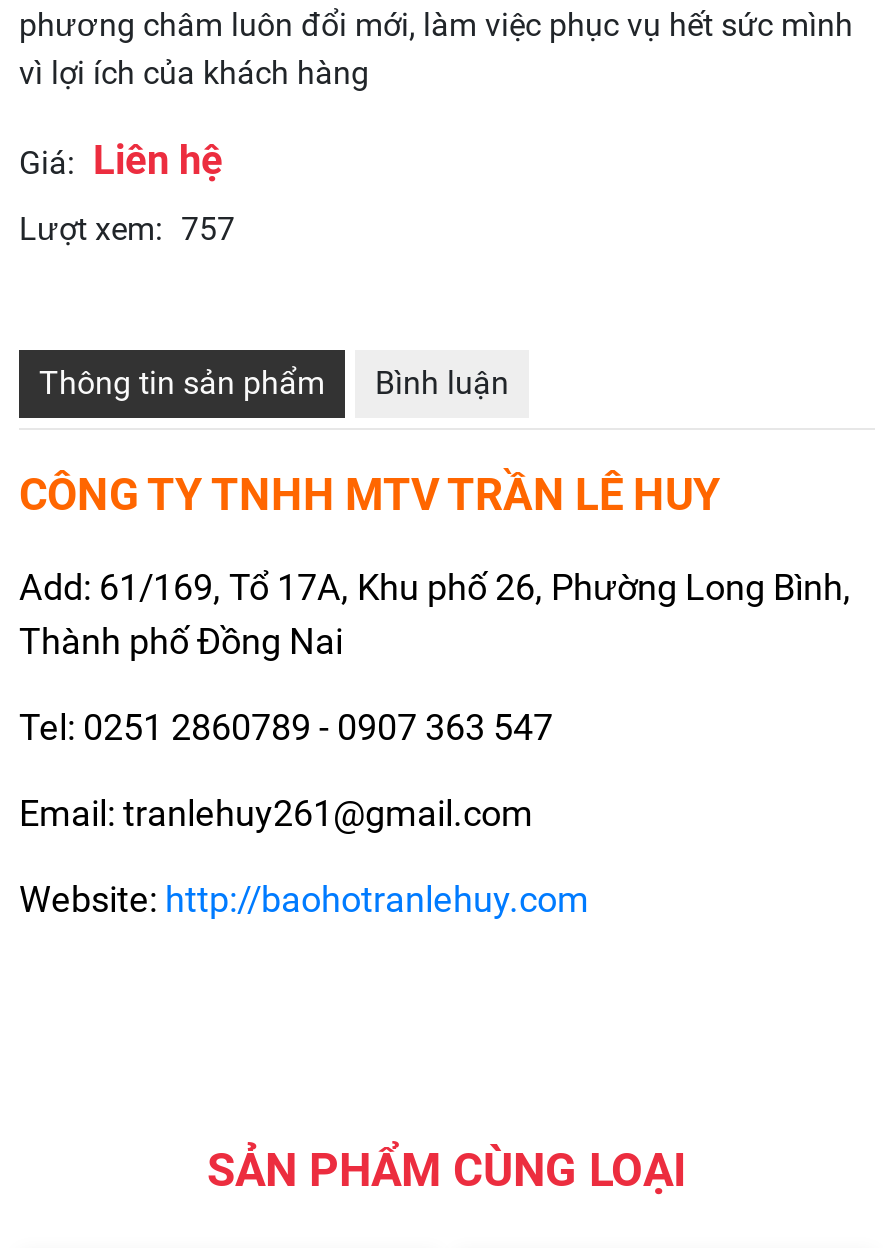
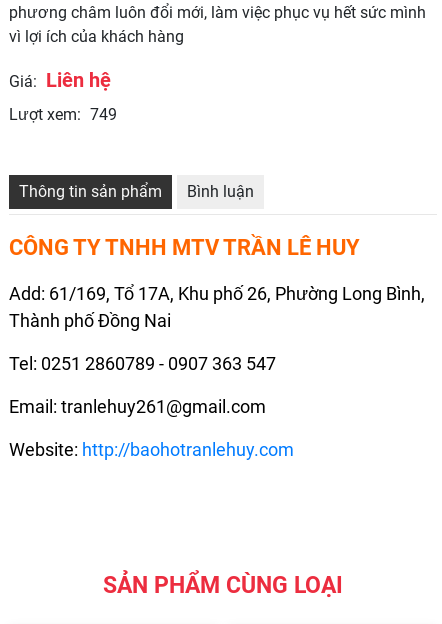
[19,210,235,248] Lượt xem: 757 -> [9,105,117,124] Lượt xem: 749

